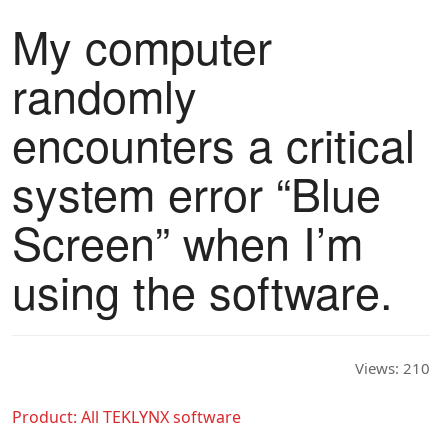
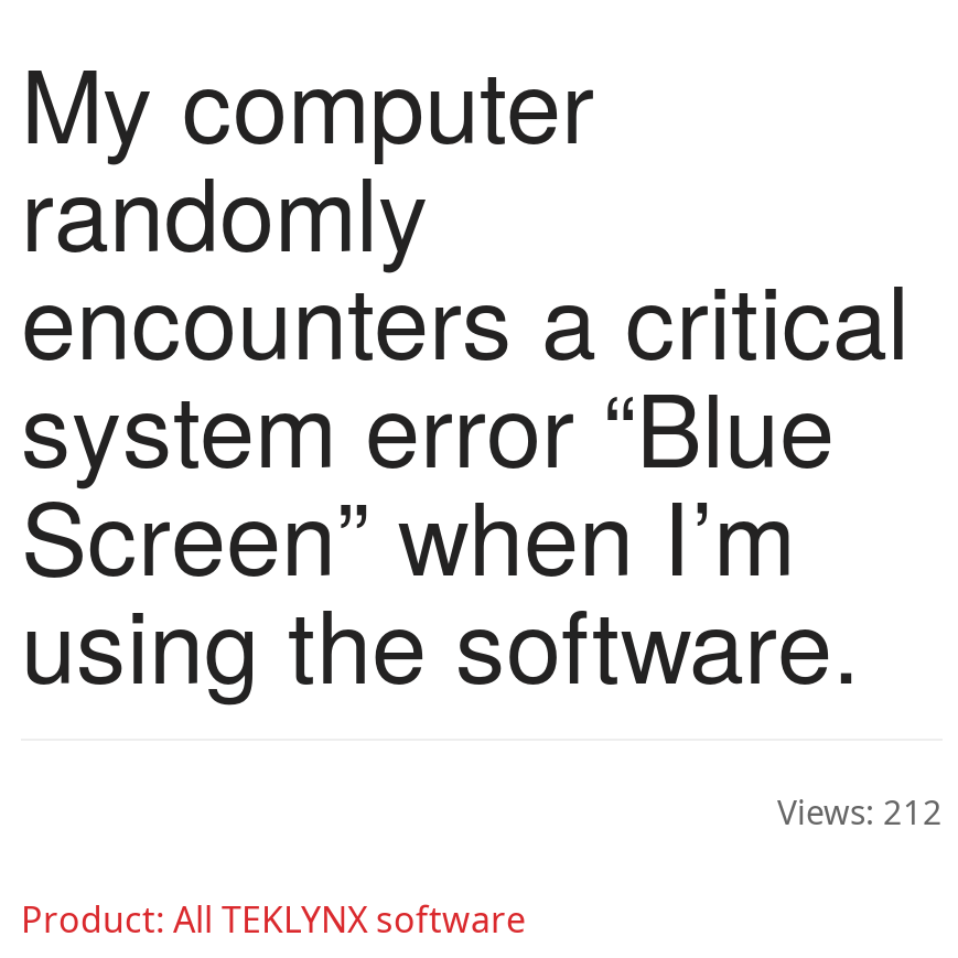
[355,358,430,378] Views: 210 -> [777,789,943,833] Views: 212

